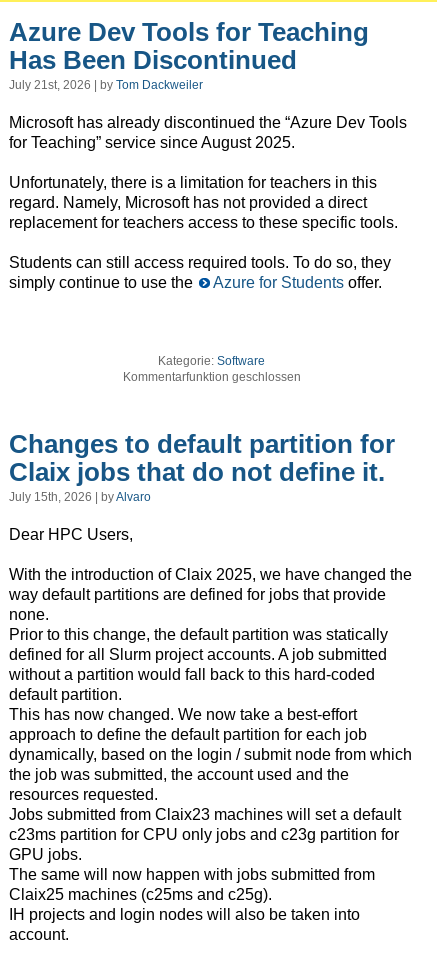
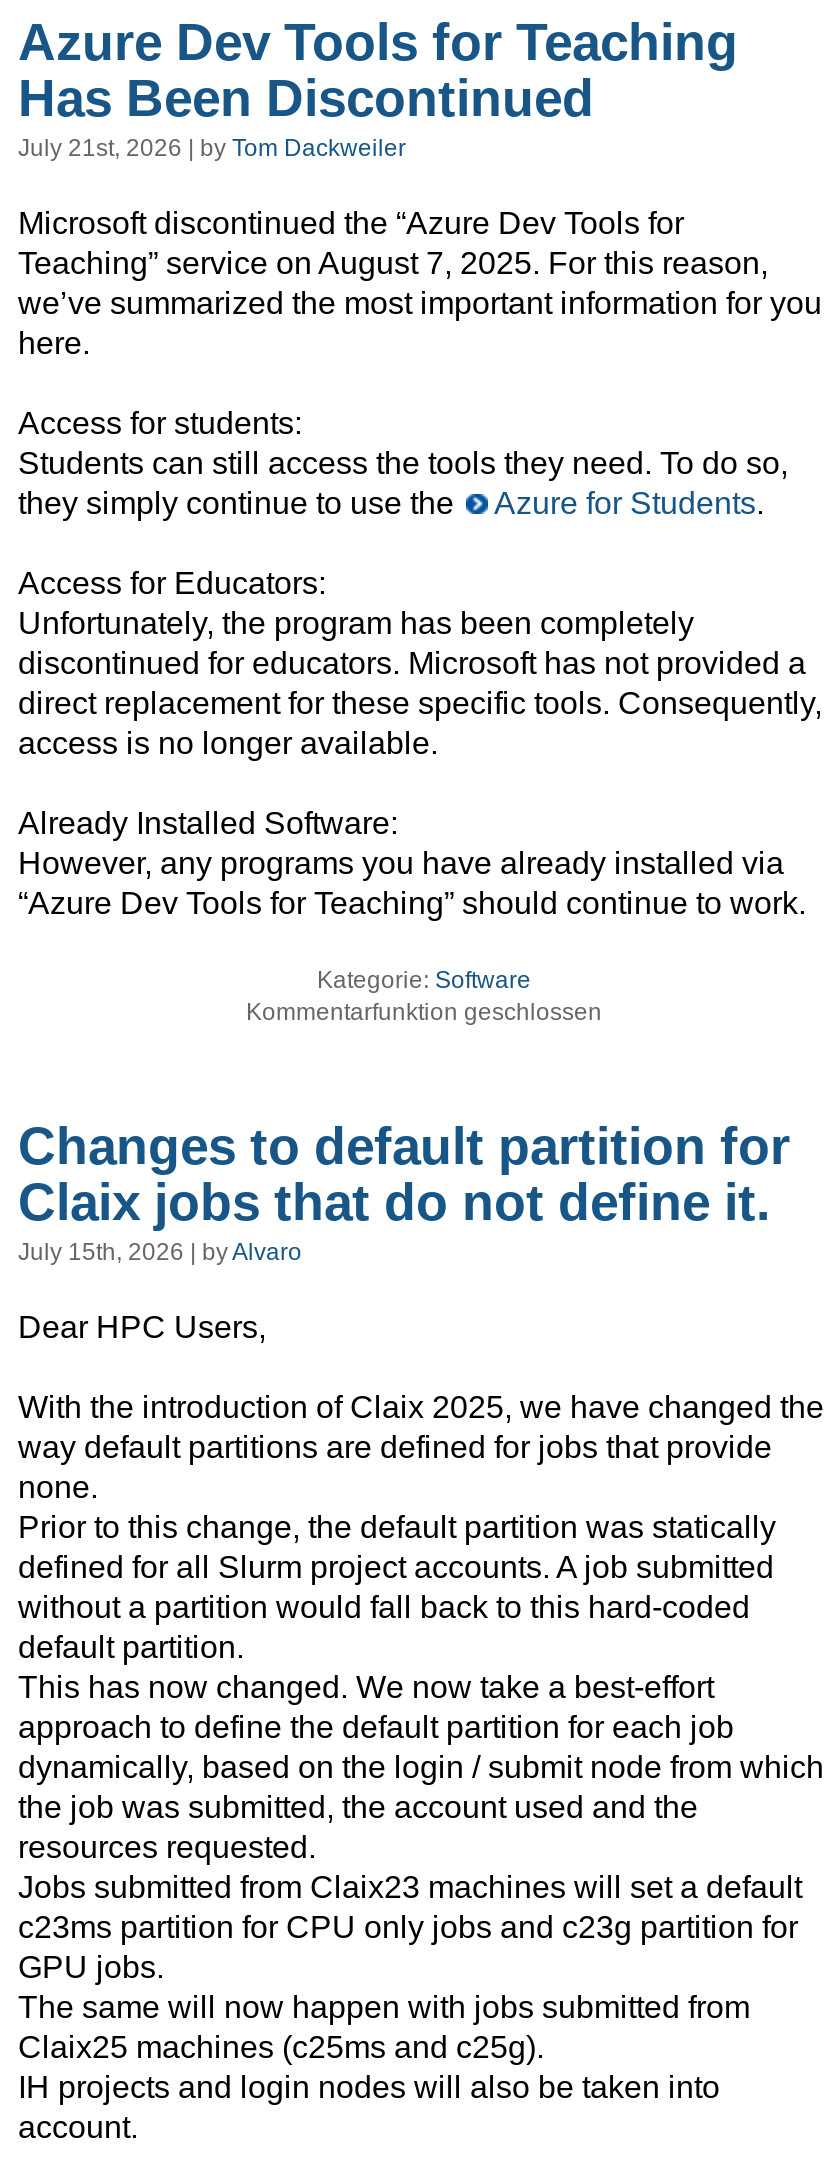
[9,114,407,291] Microsoft has already discontinued the “Azure Dev Tools | for Teaching” service since August 2025. | Unfortunately, there is a limitation for teachers in this | regard. Namely, Microsoft has not provided a direct | replacement for teachers access to these specific tools. | Students can still access required tools. To do so, they | simply continue to use the | Azure for Students offer. -> [18,206,822,920] Microsoft discontinued the “Azure Dev Tools for | Teaching” service on August 7, 2025. For this reason, | we’ve summarized the most important information for you | here. | Access for students: | Students can still access the tools they need. To do so, | they simply continue to use the | Azure for Students. | Access for Educators: | Unfortunately, the program has been completely | discontinued for educators. Microsoft has not provided a | direct replacement for these specific tools. Consequently, | access is no longer available. | Already Installed Software: | However, any programs you have already installed via | “Azure Dev Tools for Teaching” should continue to work.

